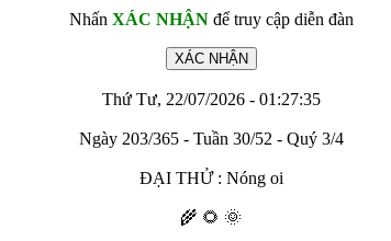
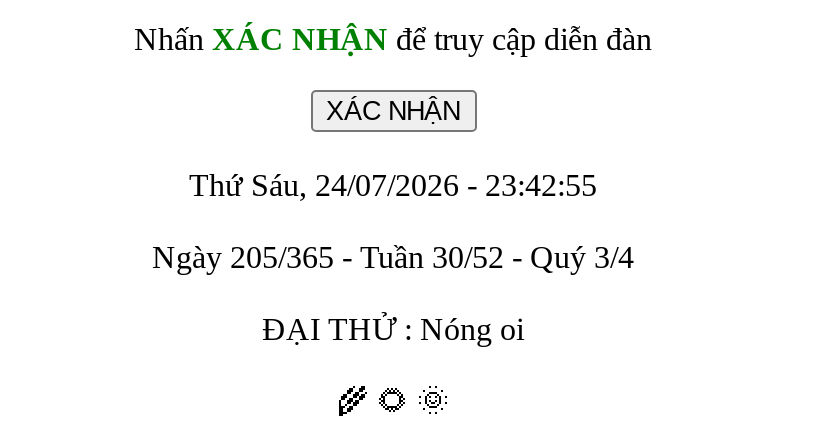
[102,90,320,108] Thứ Tư, 22/07/2026 - 01:27:35 -> [189,168,597,202] Thứ Sáu, 24/07/2026 - 23:42:55
[79,129,343,148] Ngày 203/365 - Tuần 30/52 - Quý 3/4 -> [152,240,634,274] Ngày 205/365 - Tuần 30/52 - Quý 3/4

